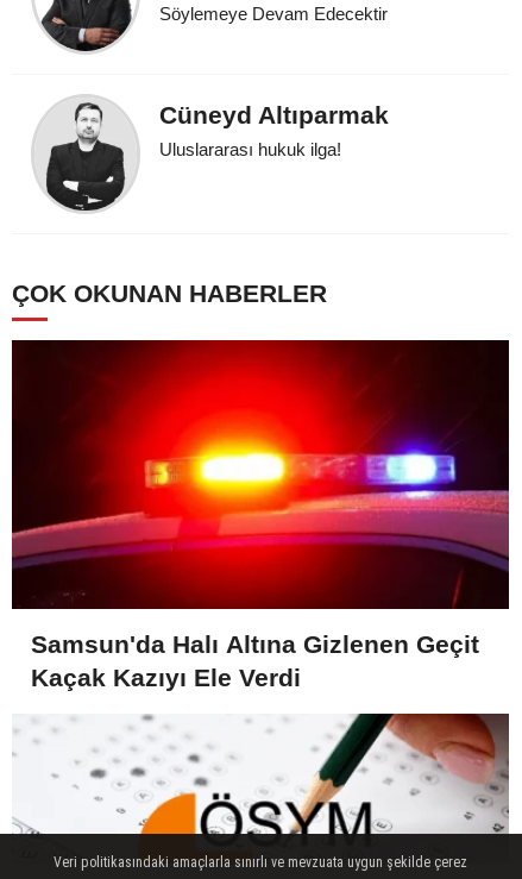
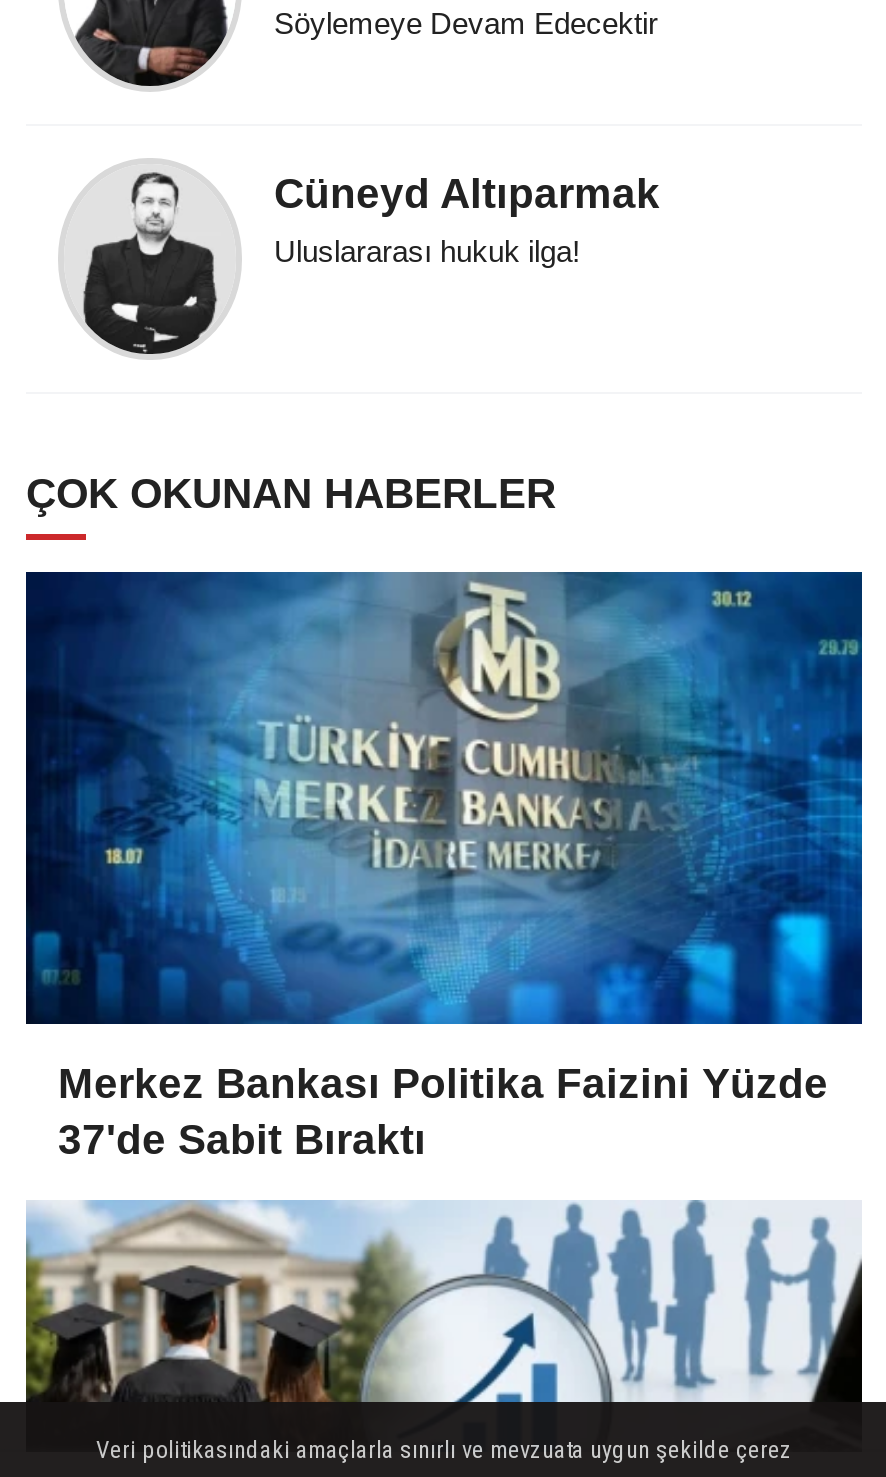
[11,339,510,691] [image] | Samsun'da Halı Altına Gizlenen Geçit | Kaçak Kazıyı Ele Verdi -> [24,570,864,1163] [image] | Merkez Bankası Politika Faizini Yüzde | 37'de Sabit Bıraktı
[12,712,510,835] [image] -> [24,1198,862,1404] [image]

